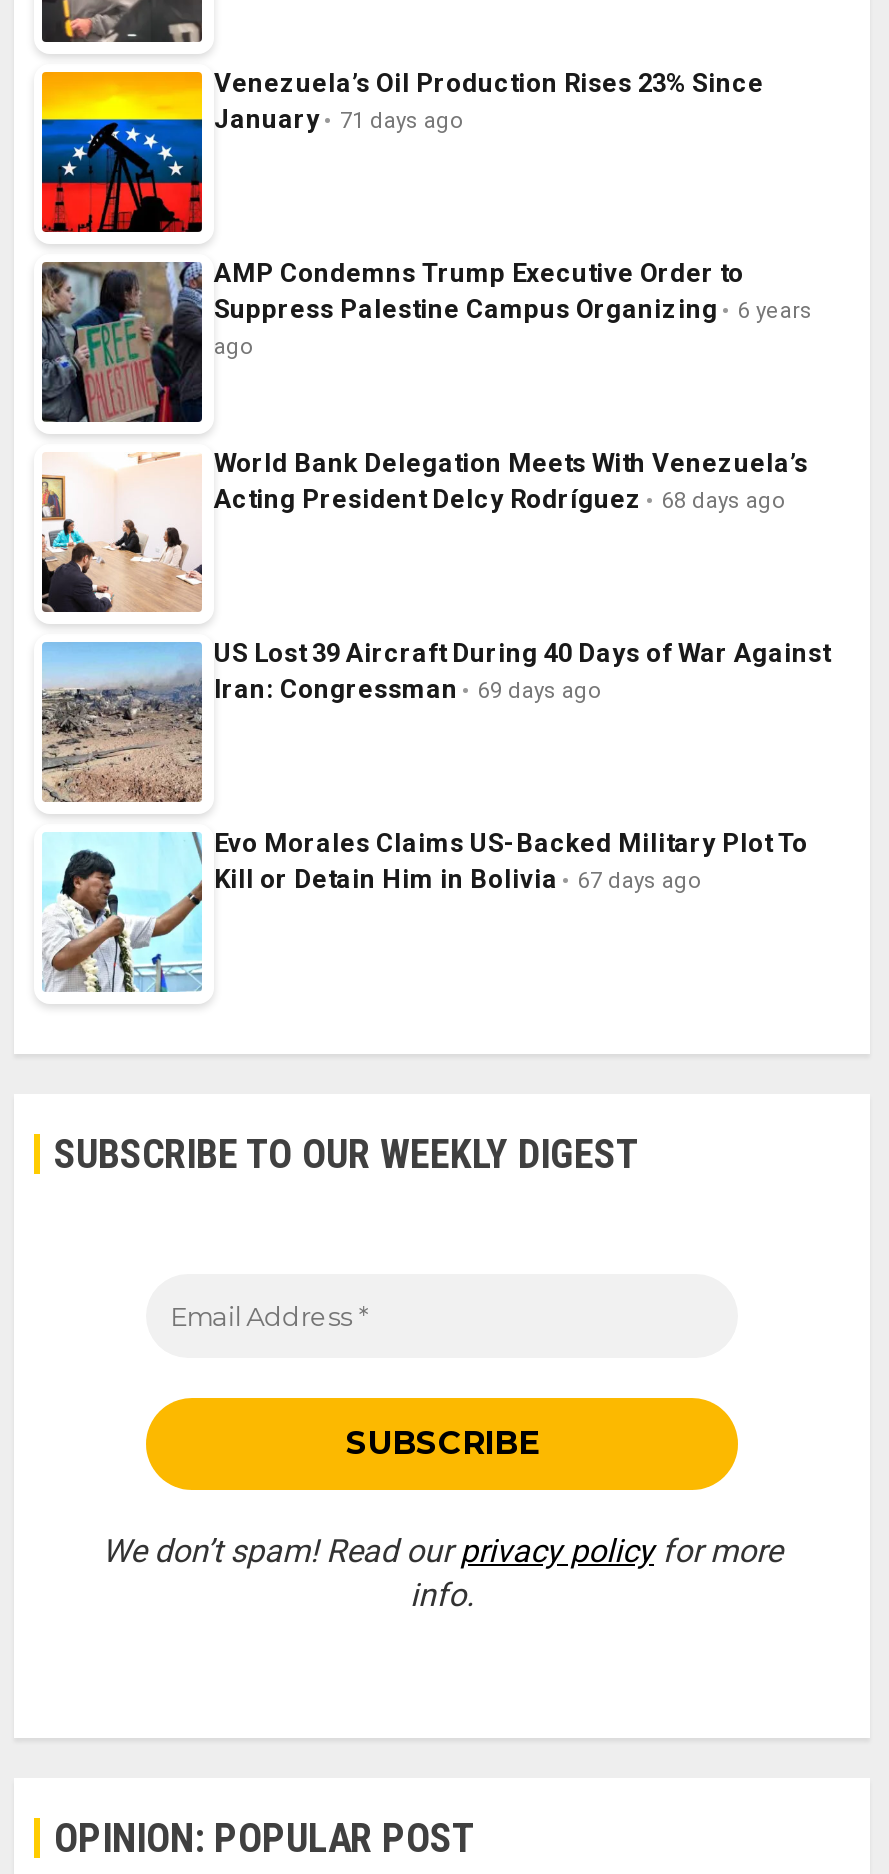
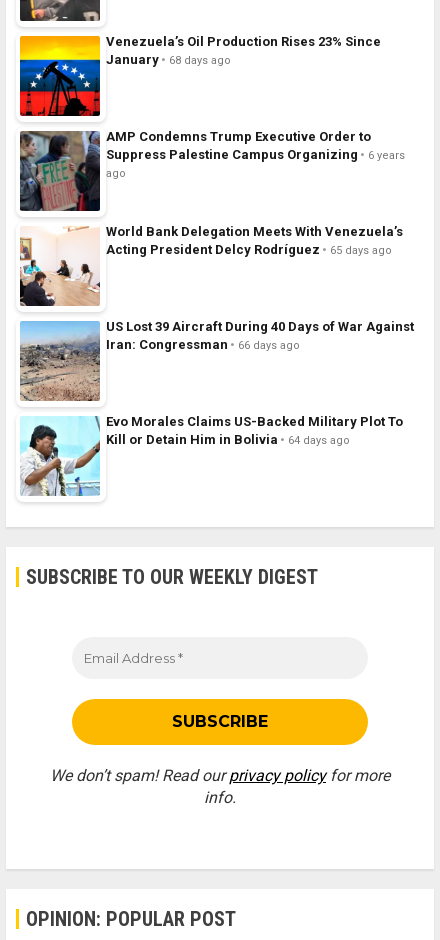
[214,105,464,135] January 71 days ago -> [106,52,231,67] January 68 days ago
[214,485,786,515] Acting President Delcy Rodríguez 68 days ago -> [106,242,392,257] Acting President Delcy Rodríguez 65 days ago
[214,675,602,705] Iran: Congressman 69 days ago -> [106,337,300,352] Iran: Congressman 66 days ago
[214,865,702,895] Kill or Detain Him in Bolivia 67 days ago -> [106,432,350,447] Kill or Detain Him in Bolivia 64 days ago

